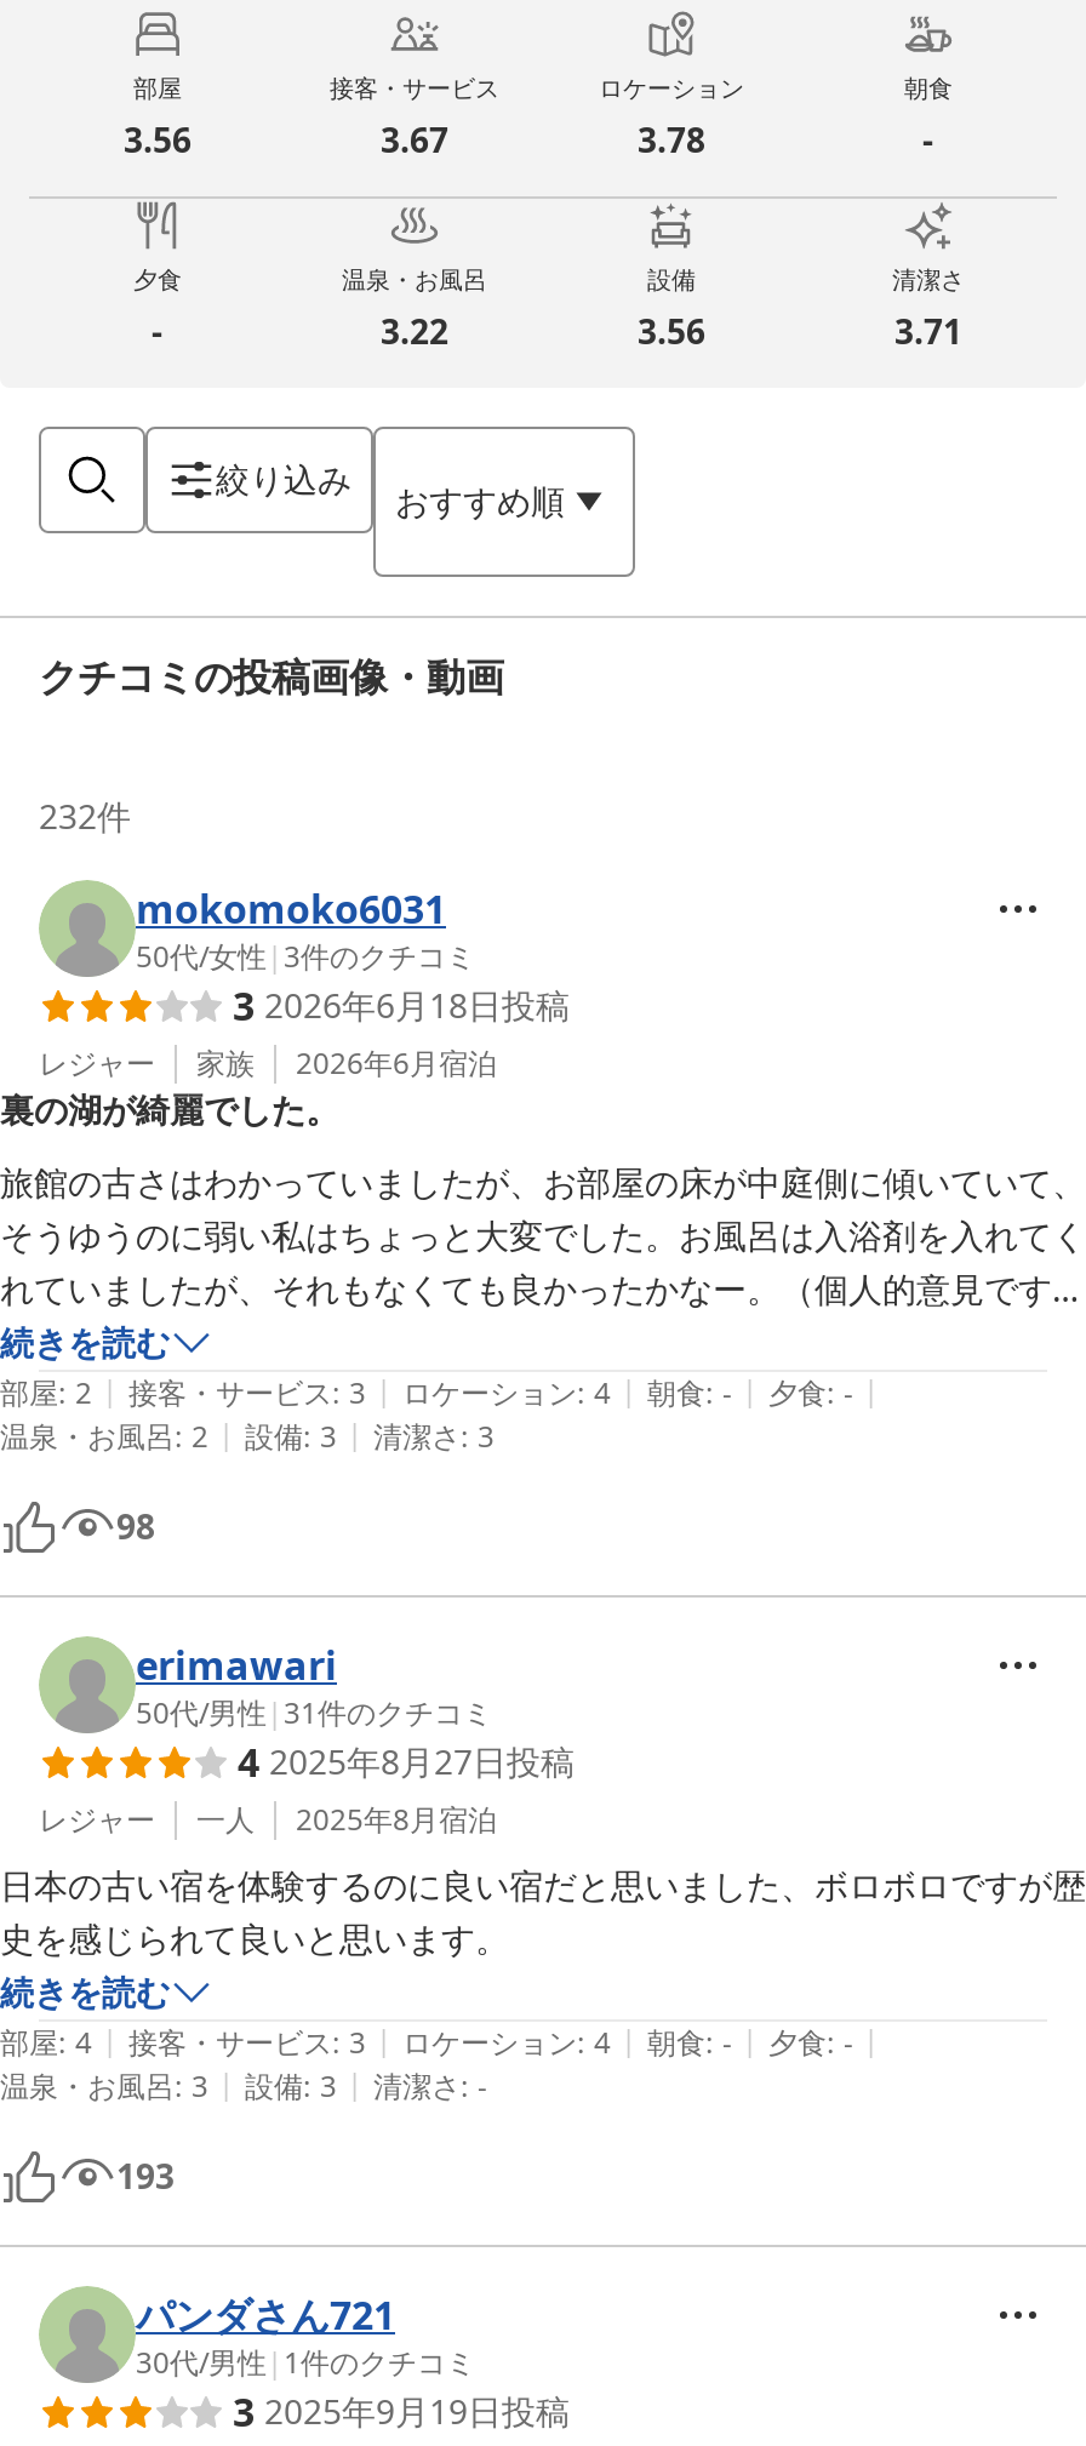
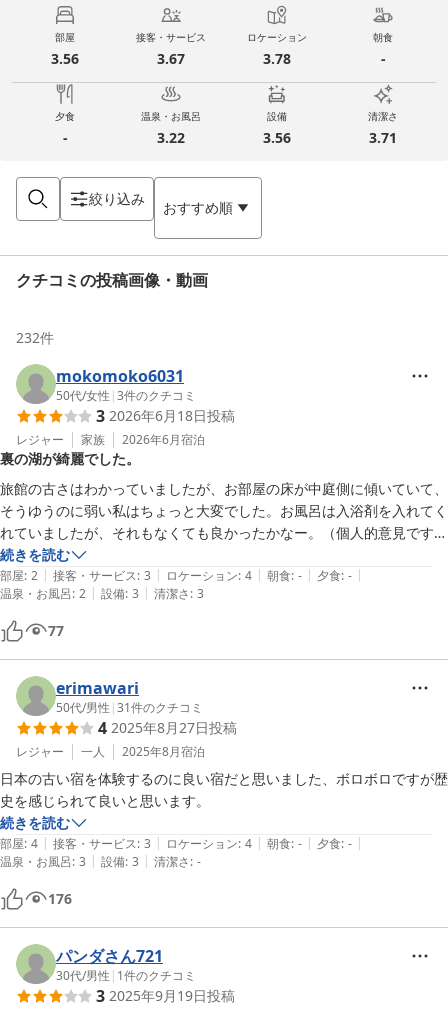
[116,1503,155,1549] 98 -> [48,621,64,640] 77
[116,2153,175,2199] 193 -> [48,889,72,908] 176

